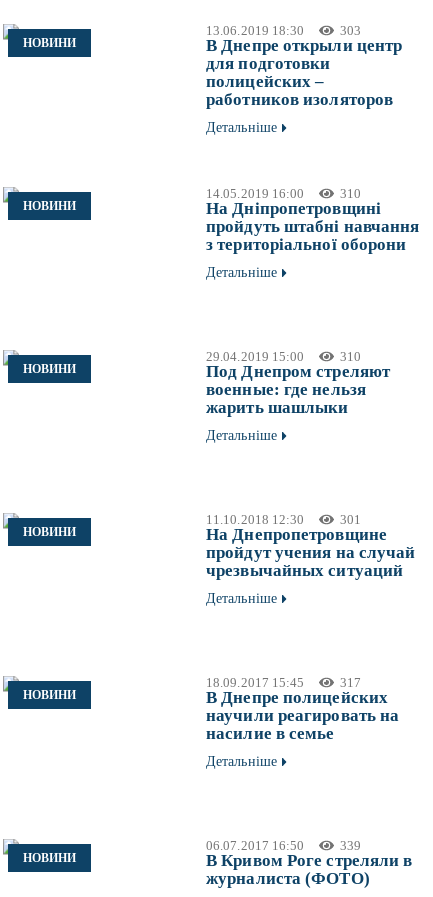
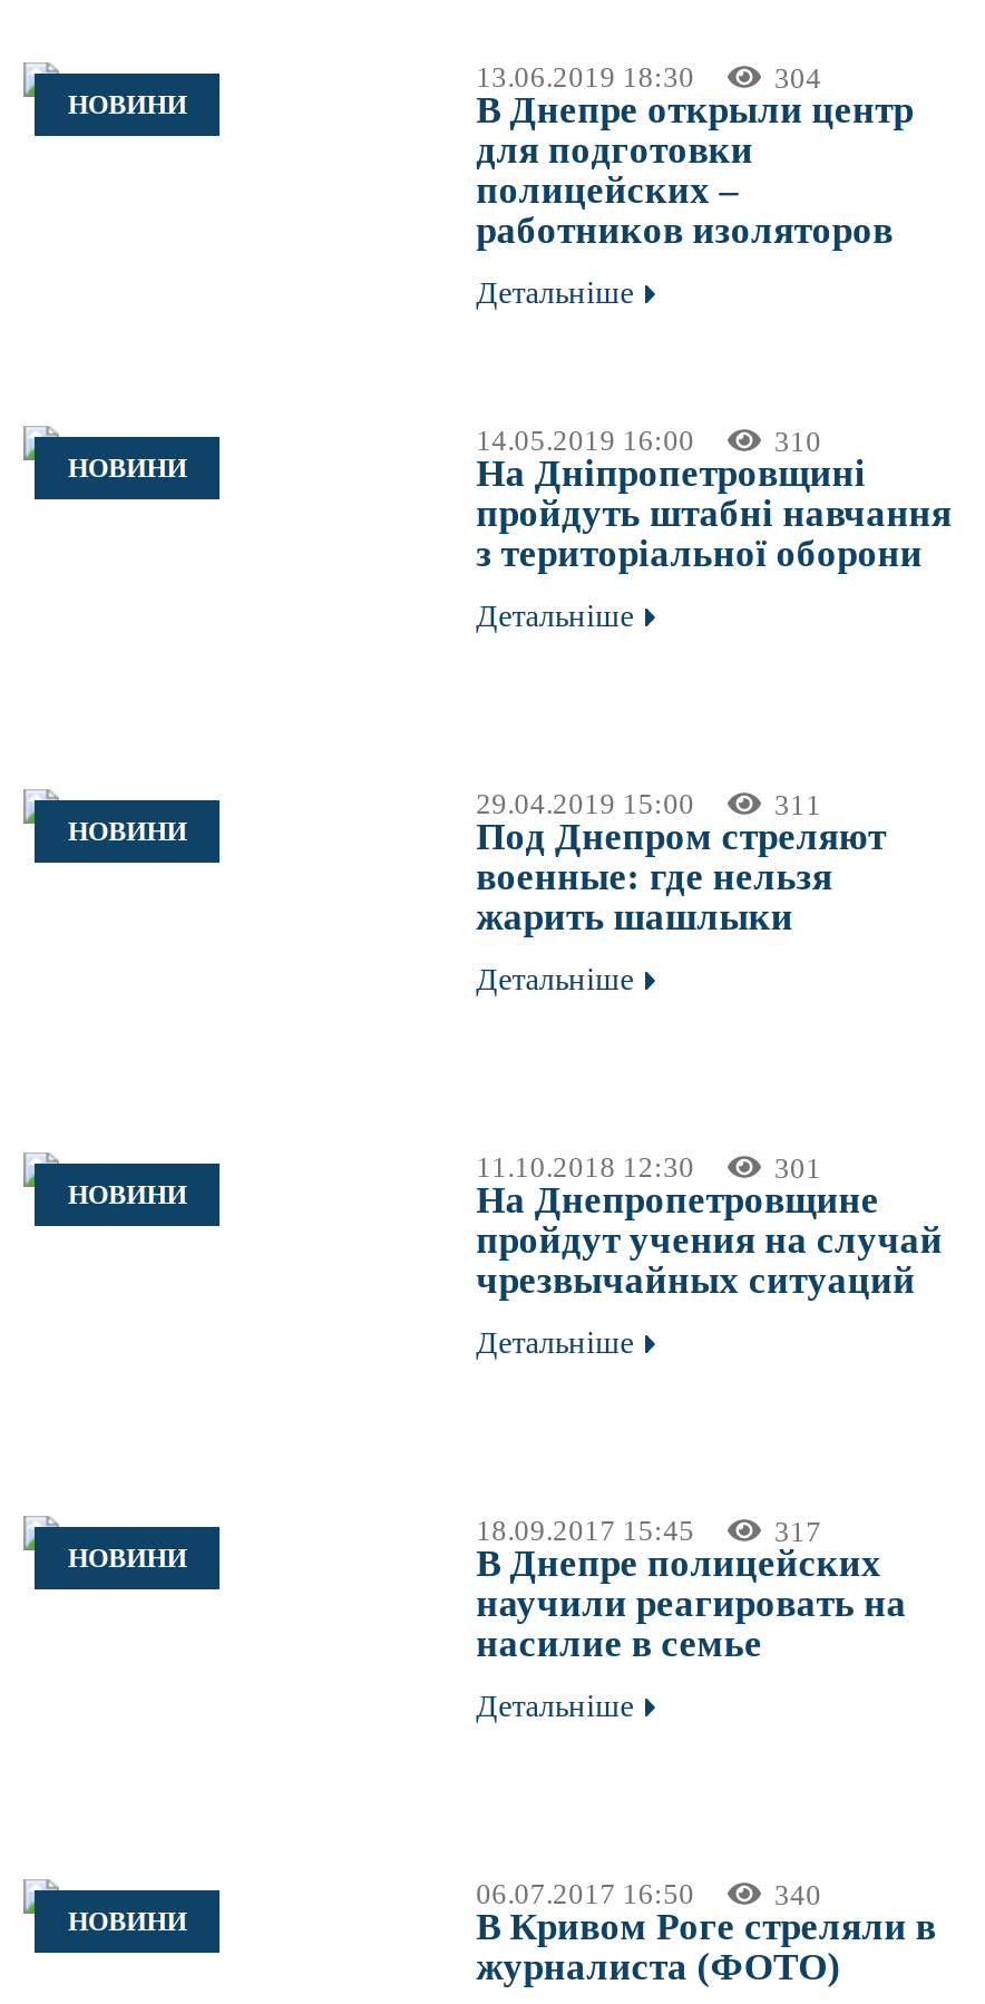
[340,23,361,38] 303 -> [774,61,822,94] 304
[340,349,361,364] 310 -> [774,788,822,821] 311
[340,838,361,853] 339 -> [774,1878,822,1911] 340

